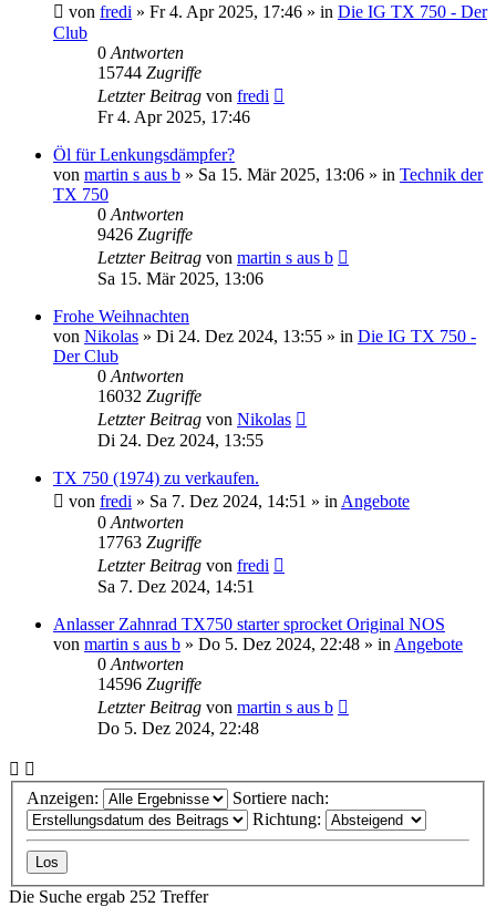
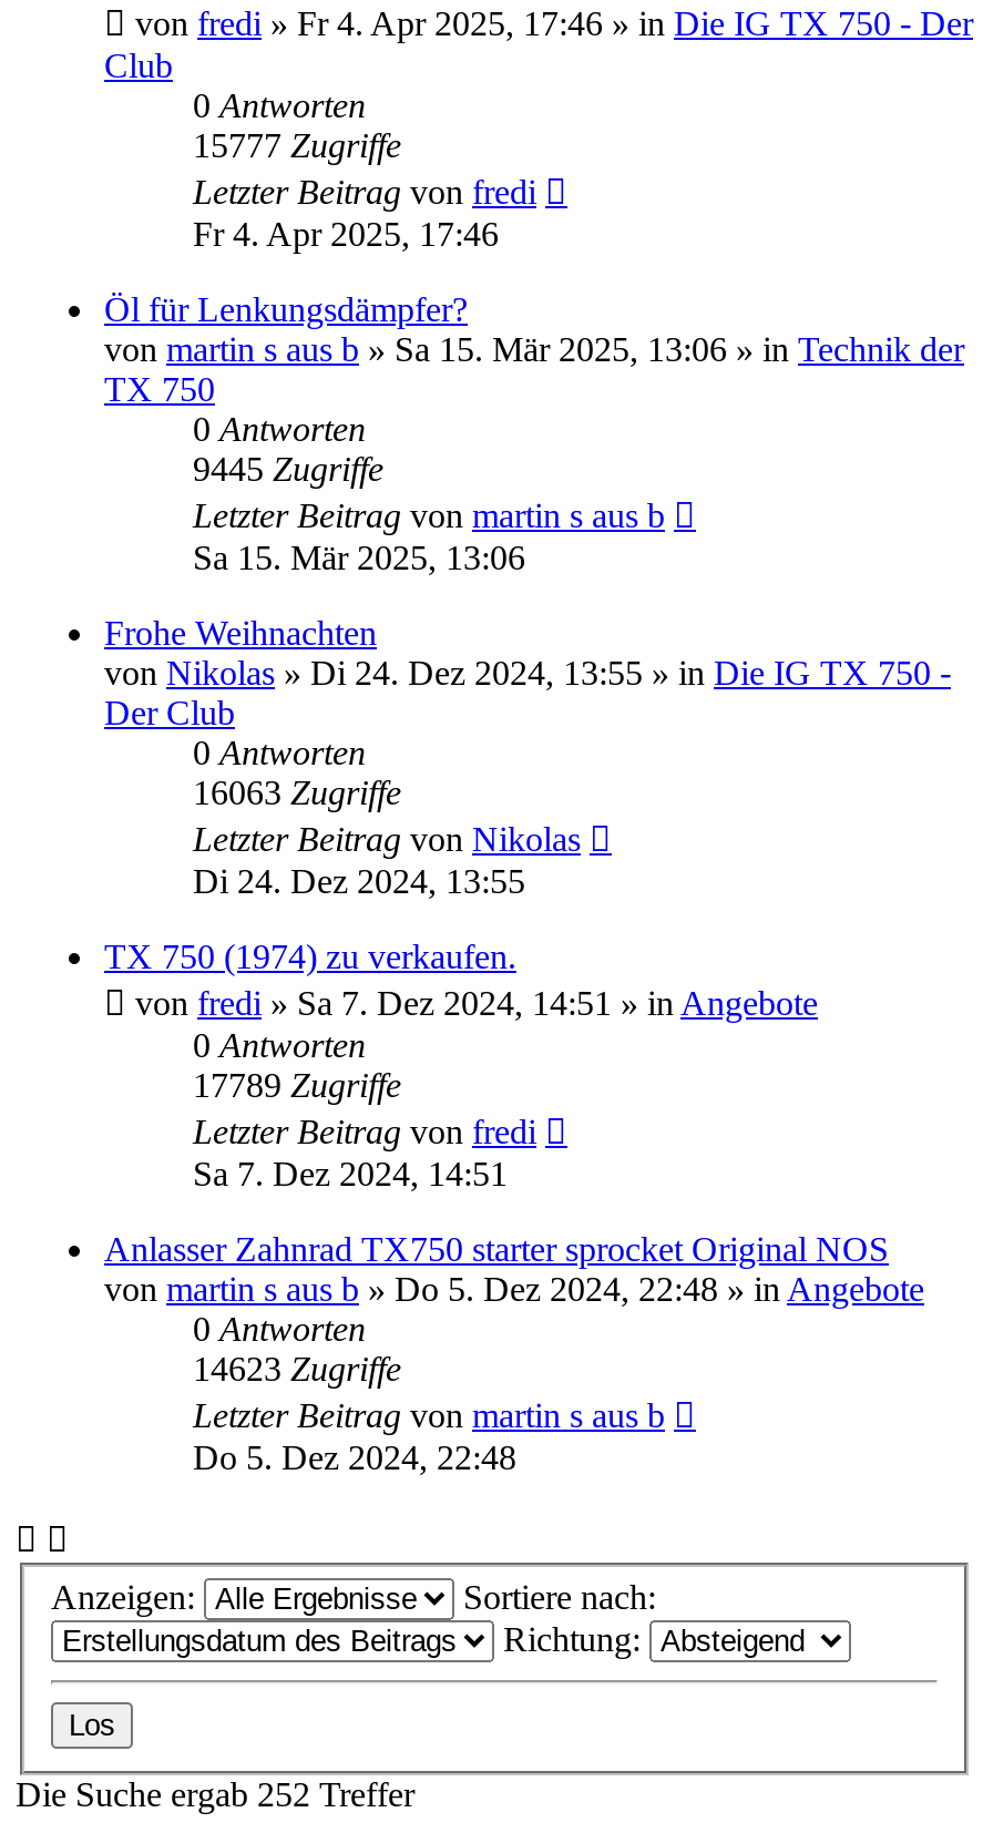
[97,63,201,82] 15744 Zugriffe -> [193,126,401,164] 15777 Zugriffe
[97,225,193,244] 9426 Zugriffe -> [193,450,383,487] 9445 Zugriffe
[97,386,201,405] 16032 Zugriffe -> [193,773,401,811] 16063 Zugriffe
[97,533,201,551] 17763 Zugriffe -> [193,1066,401,1104] 17789 Zugriffe
[97,674,201,693] 14596 Zugriffe -> [193,1350,401,1387] 14623 Zugriffe

